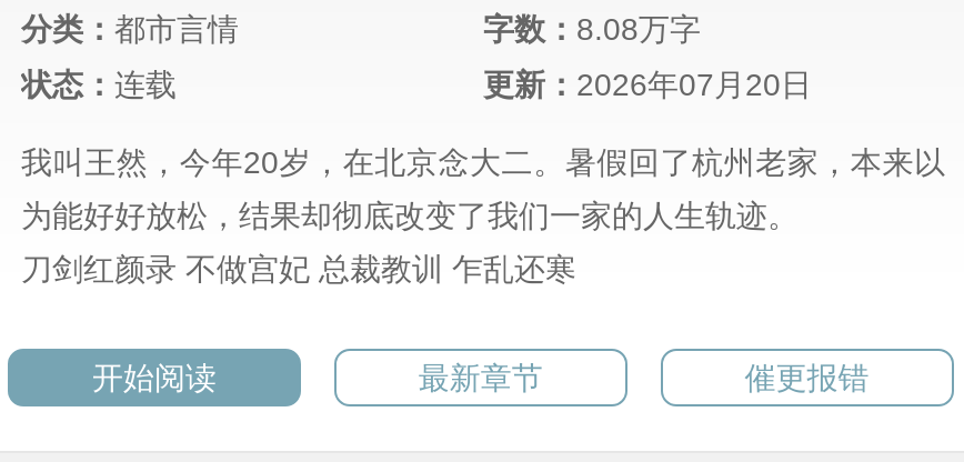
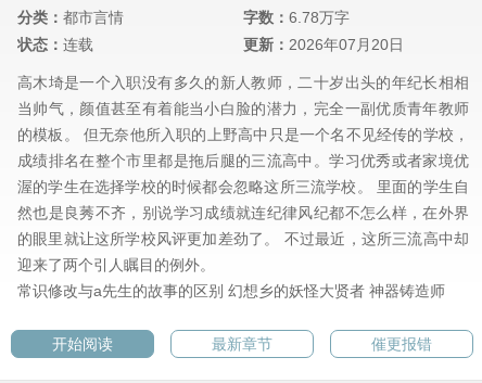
[483,12,701,48] 字数：8.08万字 -> [243,9,350,27] 字数：6.78万字
[21,145,945,288] 我叫王然，今年20岁，在北京念大二。暑假回了杭州老家，本来以 | 为能好好放松，结果却彻底改变了我们一家的人生轨迹。 | 刀剑红颜录 不做宫妃 总裁教训 乍乱还寒 -> [17,74,469,300] 高木埼是一个入职没有多久的新人教师，二十岁出头的年纪长相相 | 当帅气，颜值甚至有着能当小白脸的潜力，完全一副优质青年教师 | 的模板。 但无奈他所入职的上野高中只是一个名不见经传的学校， | 成绩排名在整个市里都是拖后腿的三流高中。学习优秀或者家境优 | 渥的学生在选择学校的时候都会忽略这所三流学校。 里面的学生自 | 然也是良莠不齐，别说学习成绩就连纪律风纪都不怎么样，在外界 | 的眼里就让这所学校风评更加差劲了。 不过最近，这所三流高中却 | 迎来了两个引人瞩目的例外。 | 常识修改与a先生的故事的区别 幻想乡的妖怪大贤者 神器铸造师

